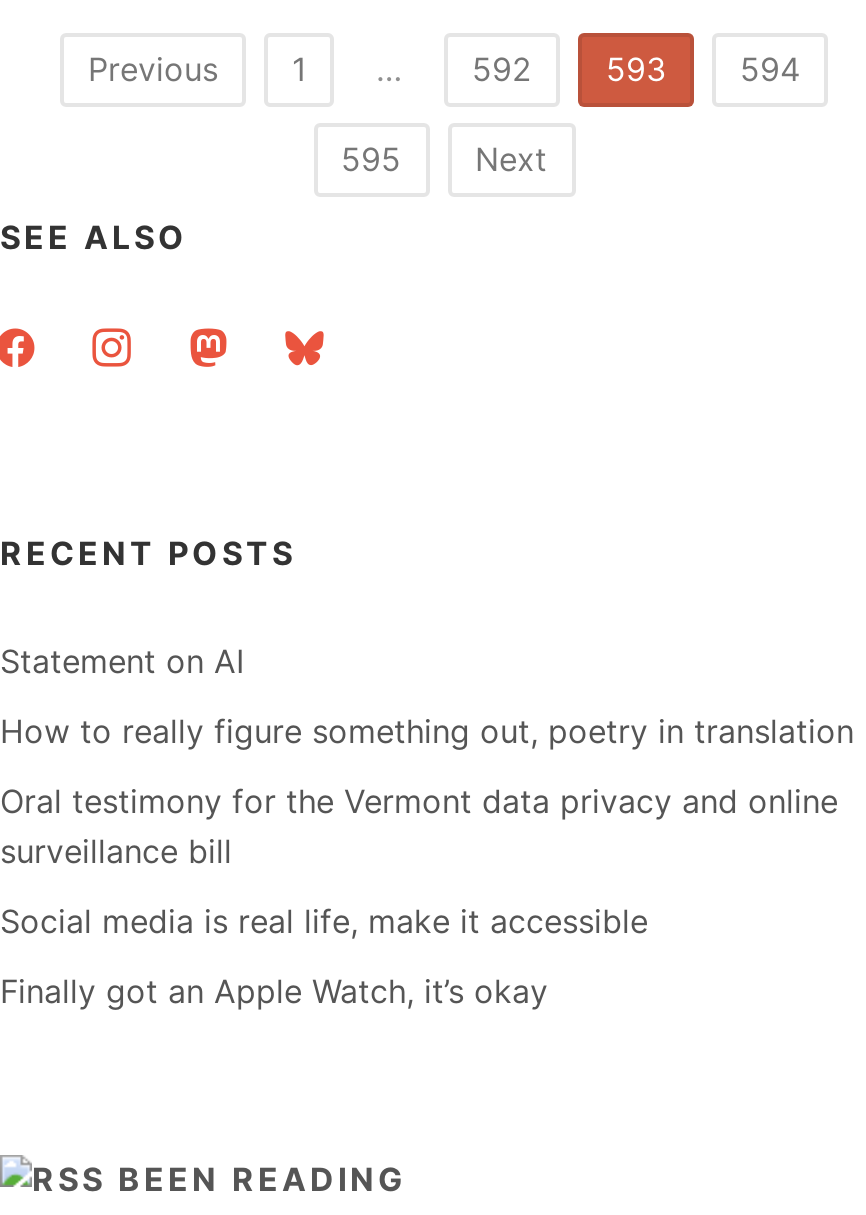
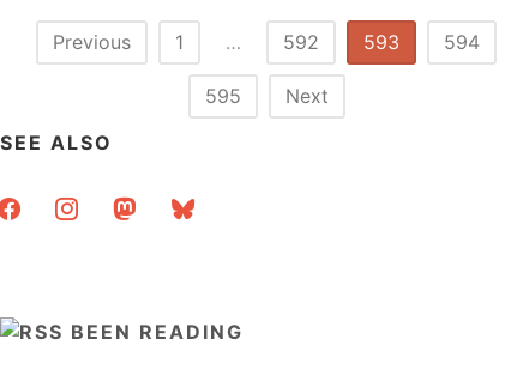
[0,533,854,1011] RECENT POSTS | Statement on AI | How to really figure something out, poetry in translation | Oral testimony for the Vermont data privacy and online | surveillance bill | Social media is real life, make it accessible | Finally got an Apple Watch, it’s okay -> none

